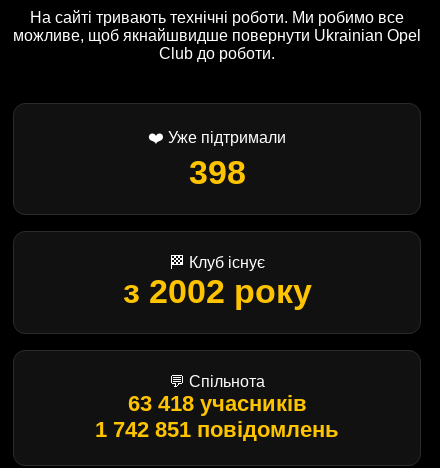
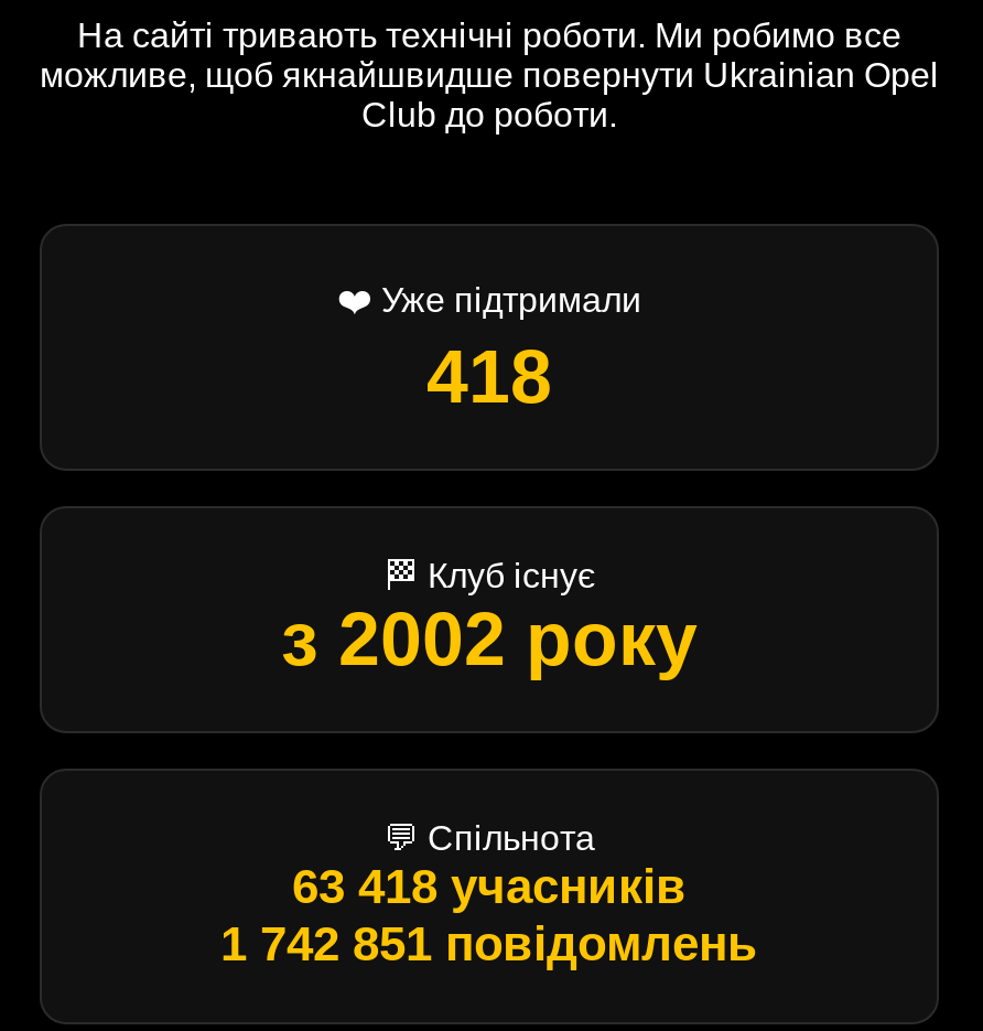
[188,153,245,191] 398 -> [426,334,552,418] 418

